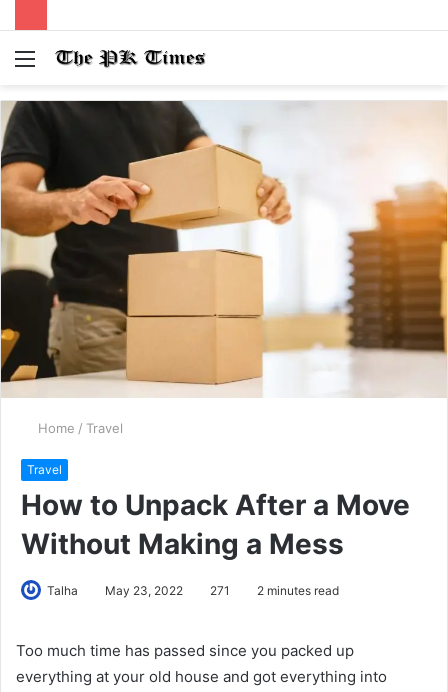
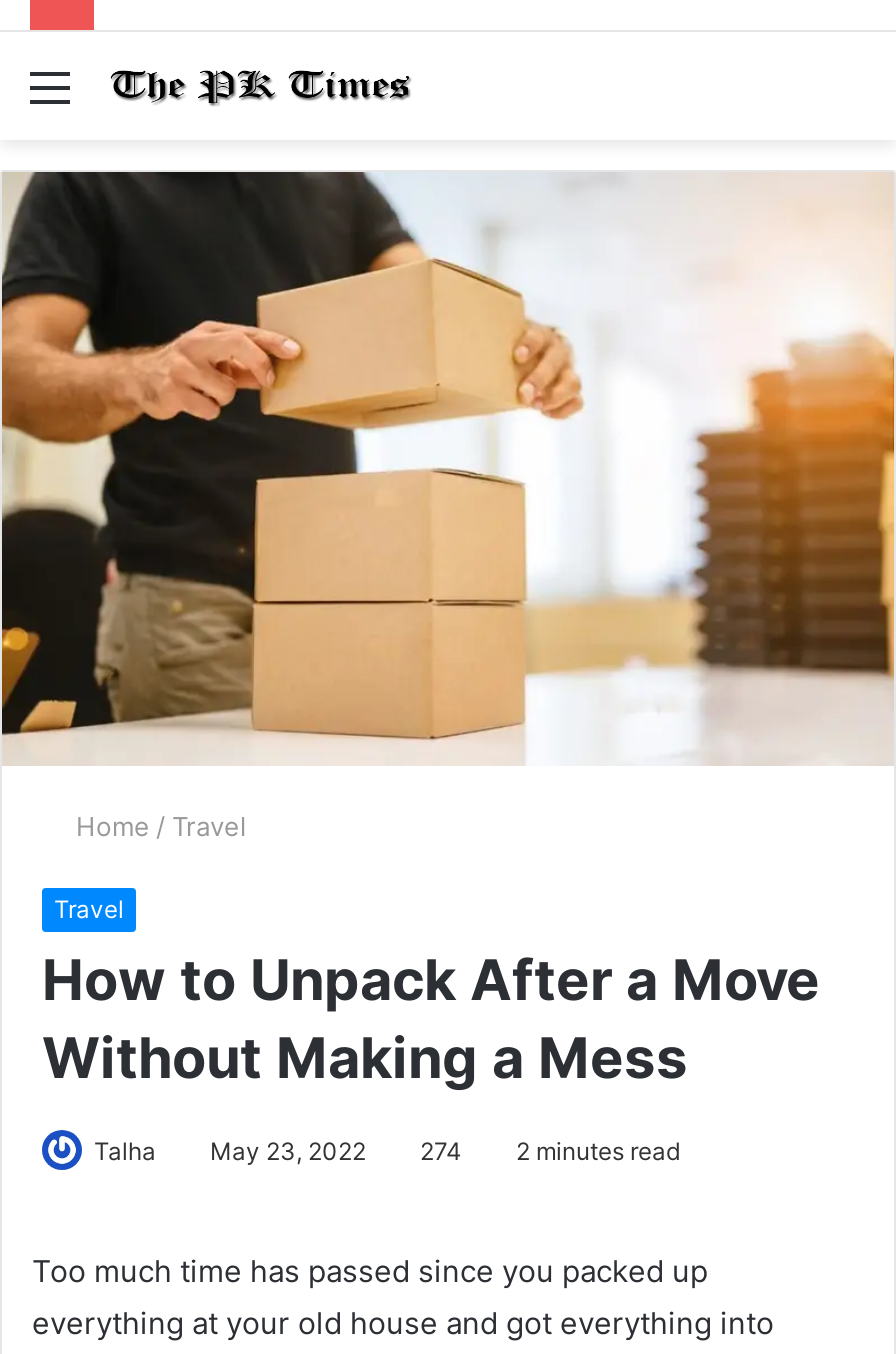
[47,583,339,598] Talha May 23, 2022 271 2 minutes read -> [94,1137,680,1167] Talha May 23, 2022 274 2 minutes read

